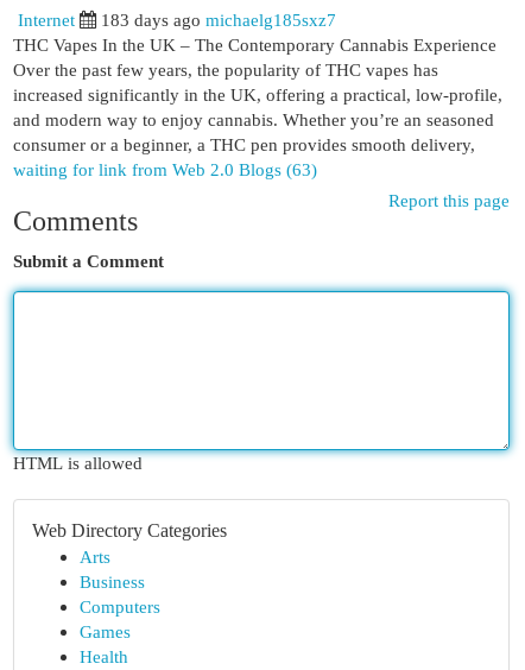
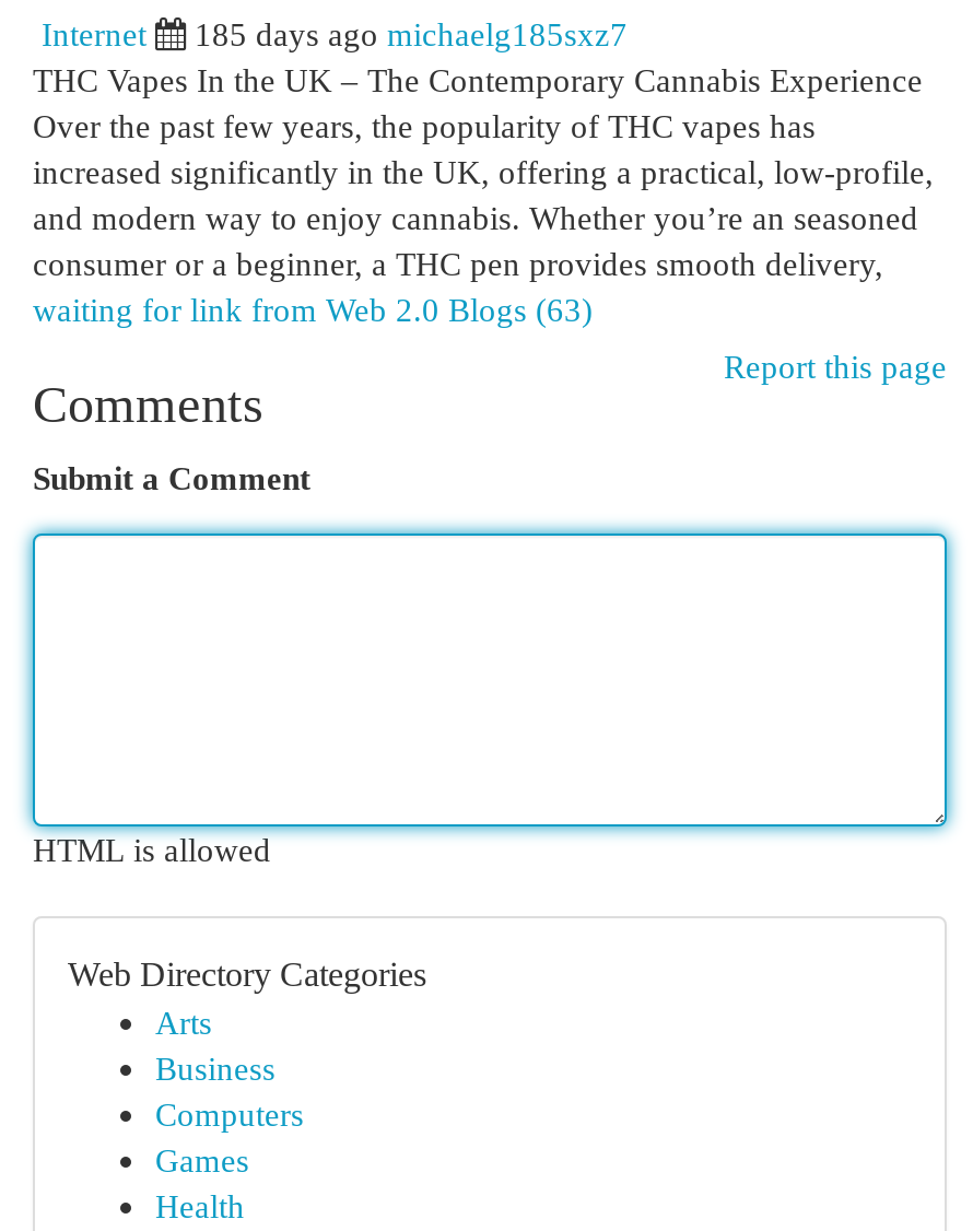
[101,10,336,30] 183 days ago michaelg185sxz7 -> [195,15,628,52] 185 days ago michaelg185sxz7

